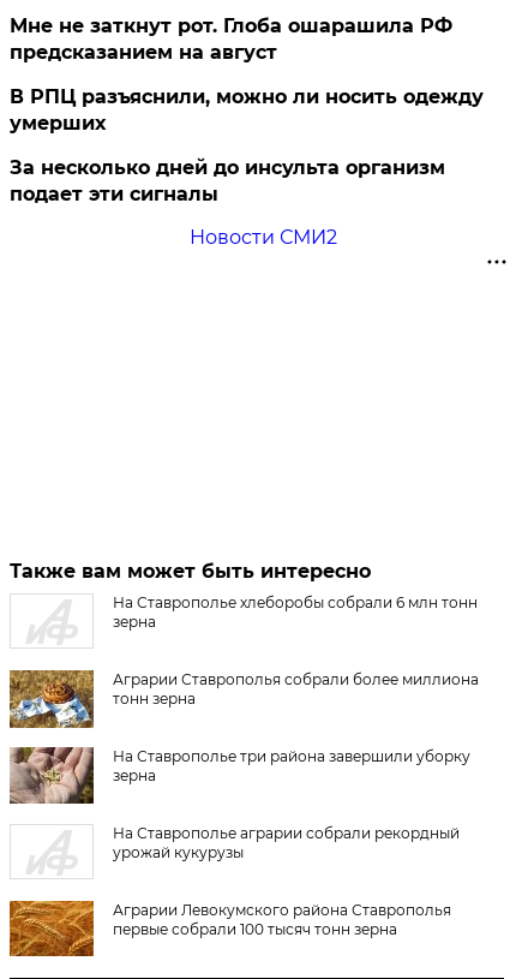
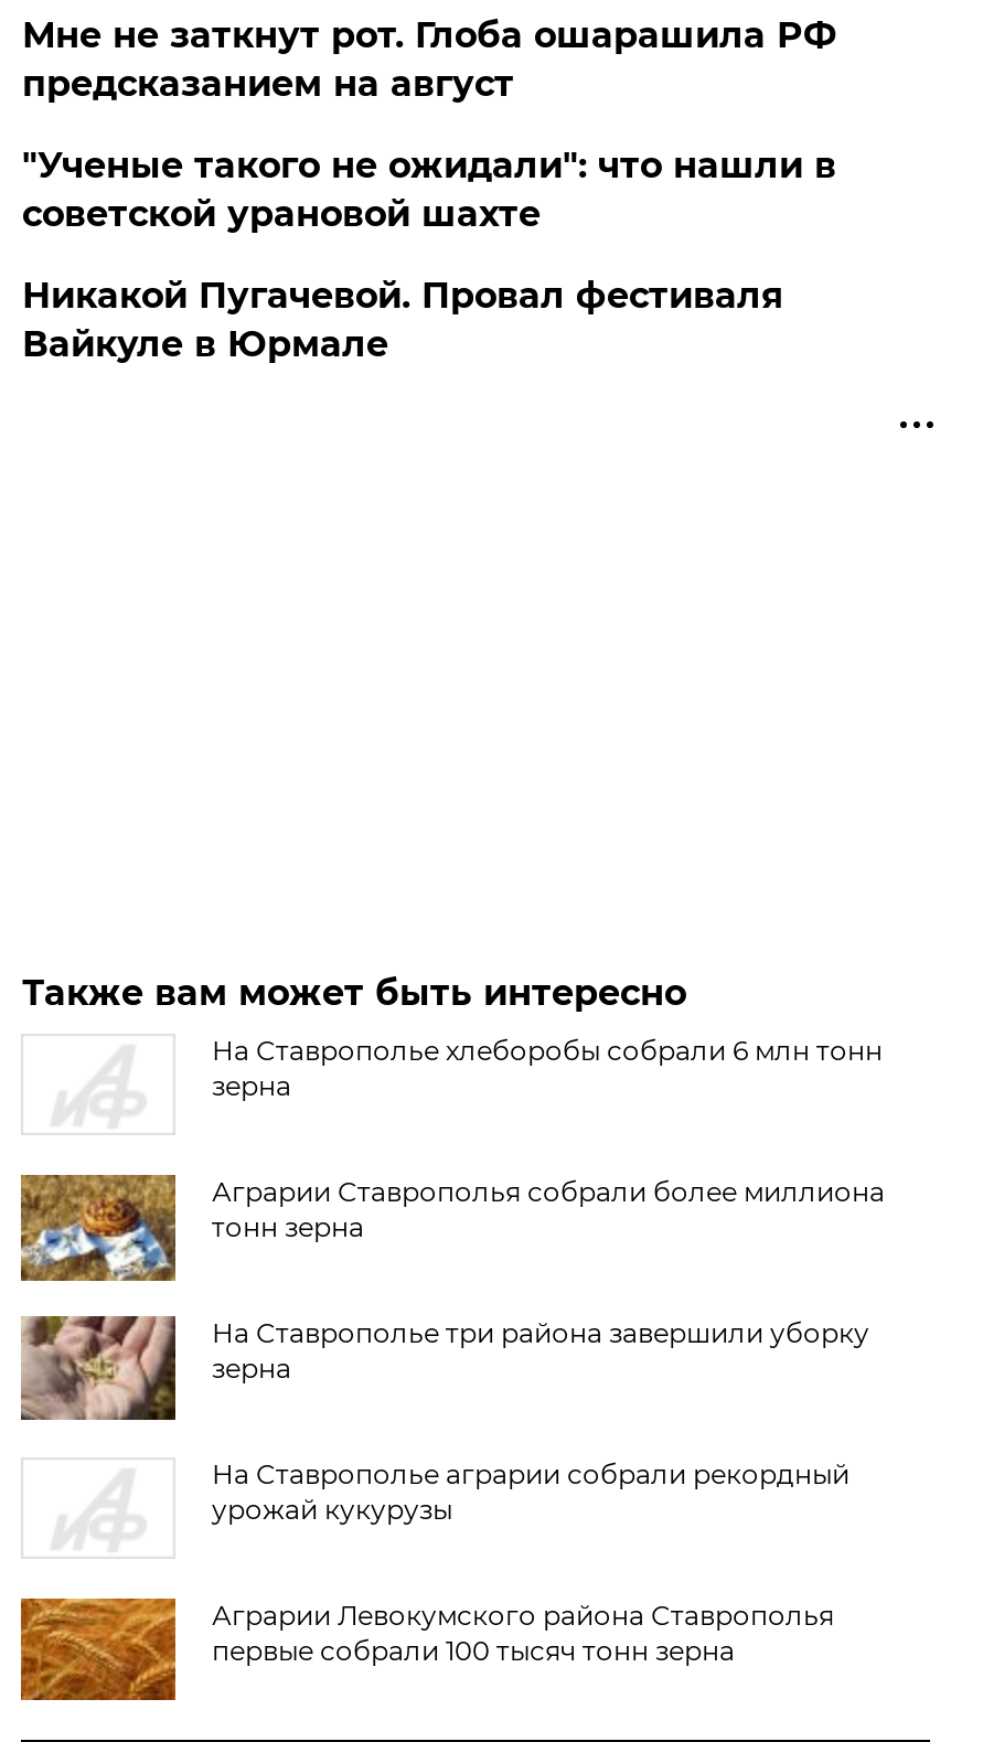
[10,85,484,249] В РПЦ разъяснили, можно ли носить одежду | умерших | За несколько дней до инсульта организм | подает эти сигналы | Новости СМИ2 -> [22,144,836,365] "Ученые такого не ожидали": что нашли в | советской урановой шахте | Никакой Пугачевой. Провал фестиваля | Вайкуле в Юрмале

